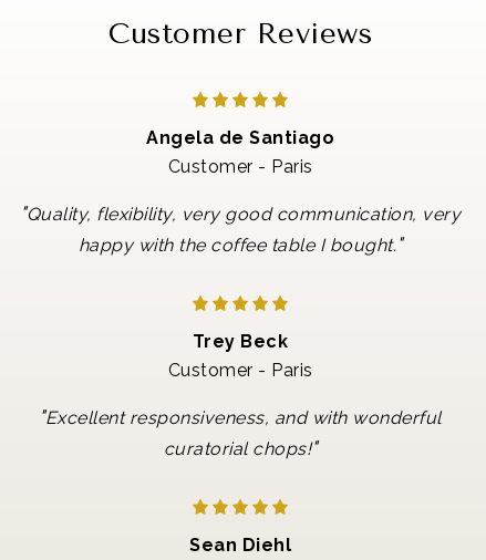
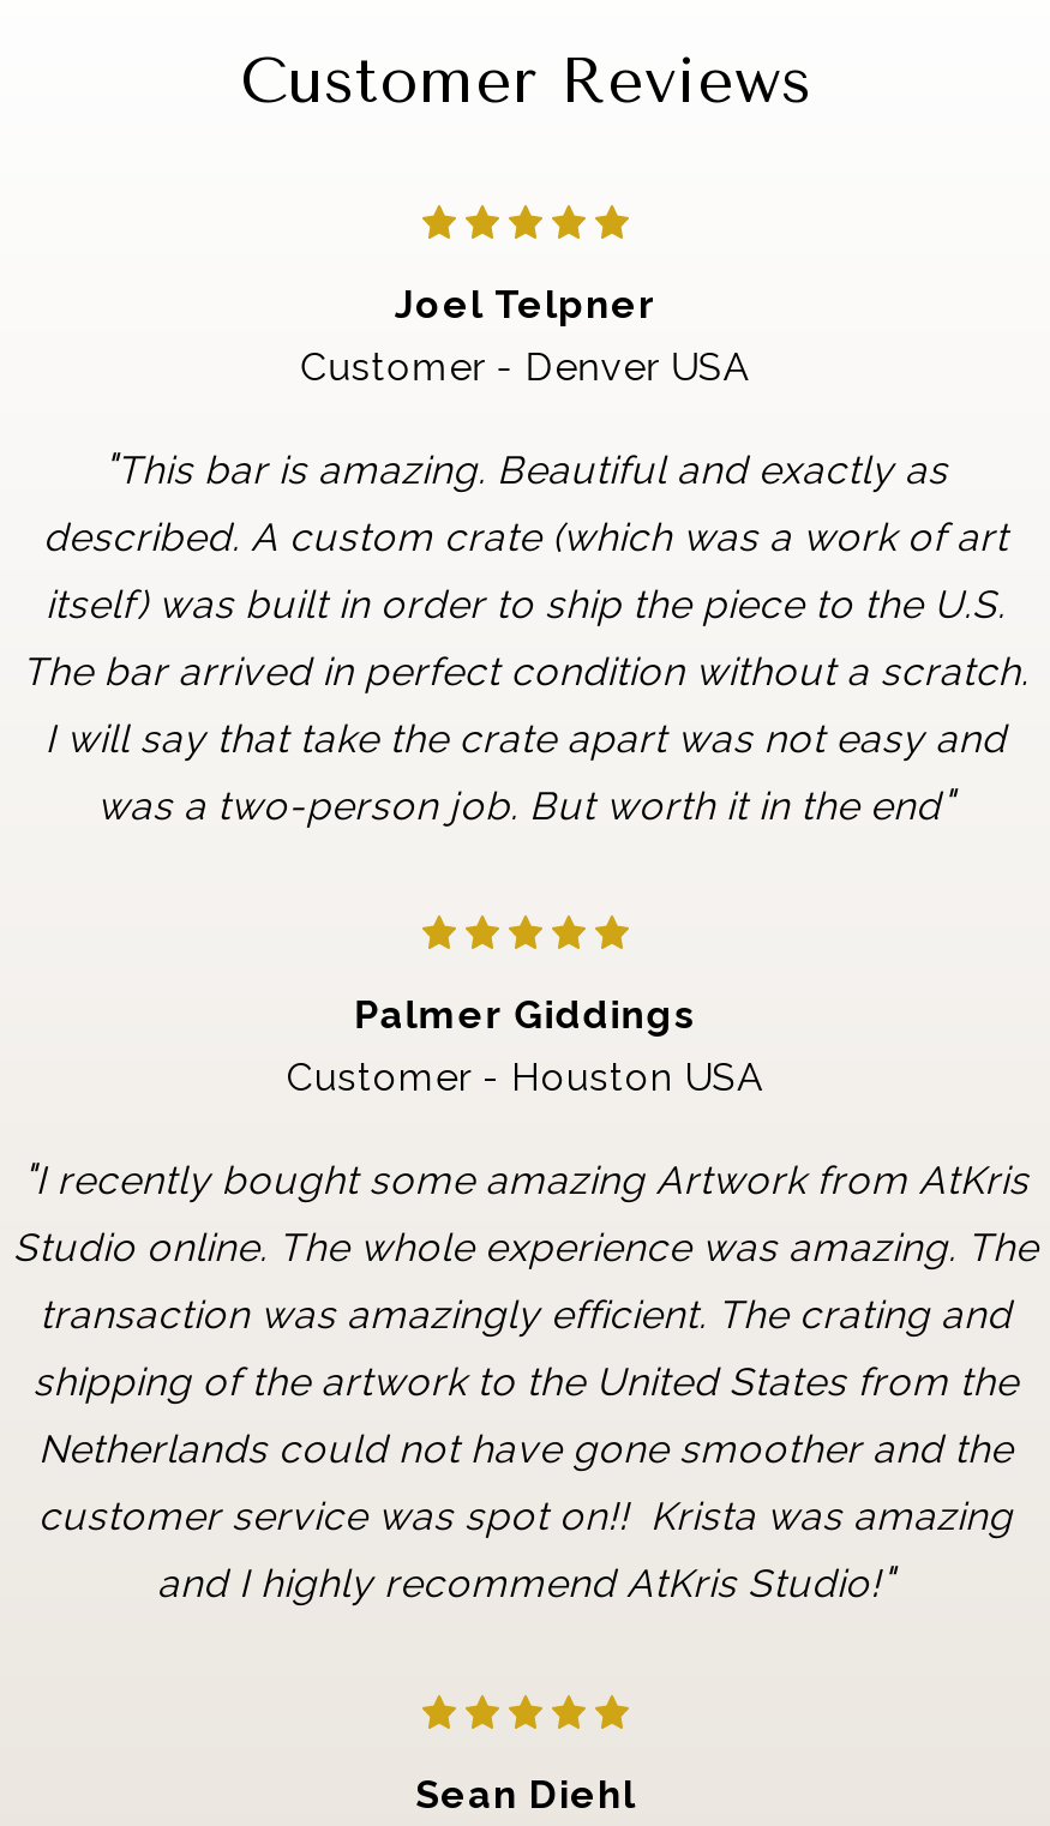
[20,127,461,255] Angela de Santiago | Customer - Paris | " Quality, flexibility, very good communication, very | happy with the coffee table I bought. " -> [22,282,1029,829] Joel Telpner | Customer - Denver USA | "This bar is amazing. Beautiful and exactly as | described. A custom crate (which was a work of art | itself) was built in order to ship the piece to the U.S. | The bar arrived in perfect condition without a scratch. | I will say that take the crate apart was not easy and | was a two-person job. But worth it in the end"
[39,331,441,459] Trey Beck | Customer - Paris | " Excellent responsiveness, and with wonderful | curatorial chops!" -> [13,993,1038,1608] Palmer Giddings | Customer - Houston USA | " I recently bought some amazing Artwork from AtKris | Studio online. The whole experience was amazing. The | transaction was amazingly efficient. The crating and | shipping of the artwork to the United States from the | Netherlands could not have gone smoother and the | customer service was spot on!! Krista was amazing | and I highly recommend AtKris Studio!"

